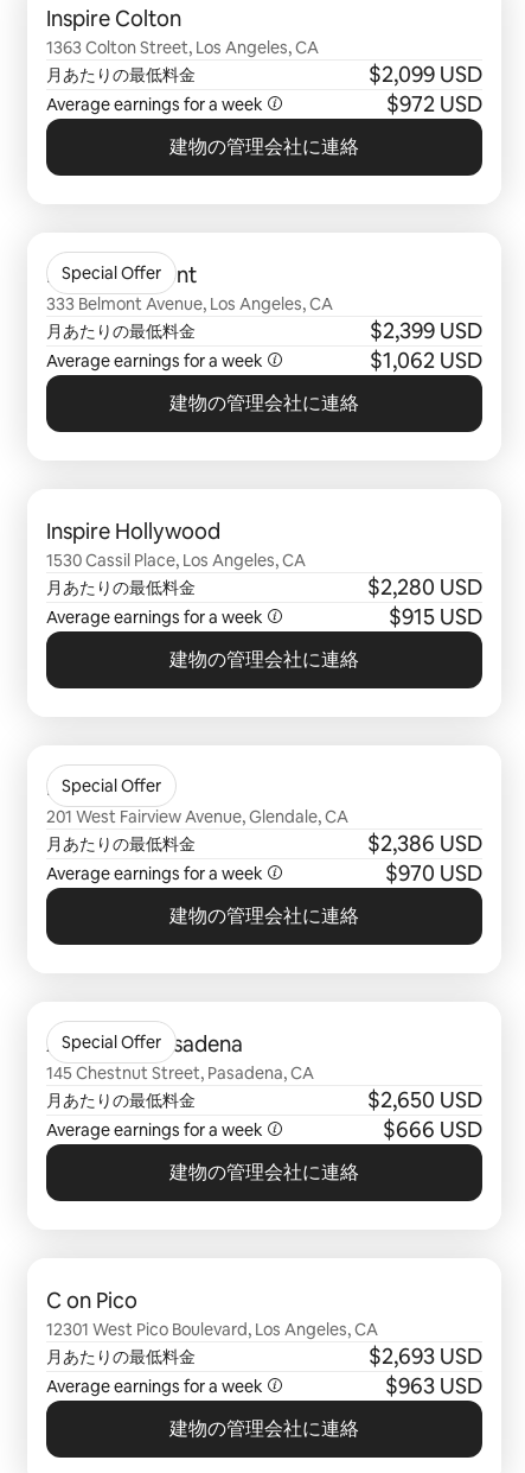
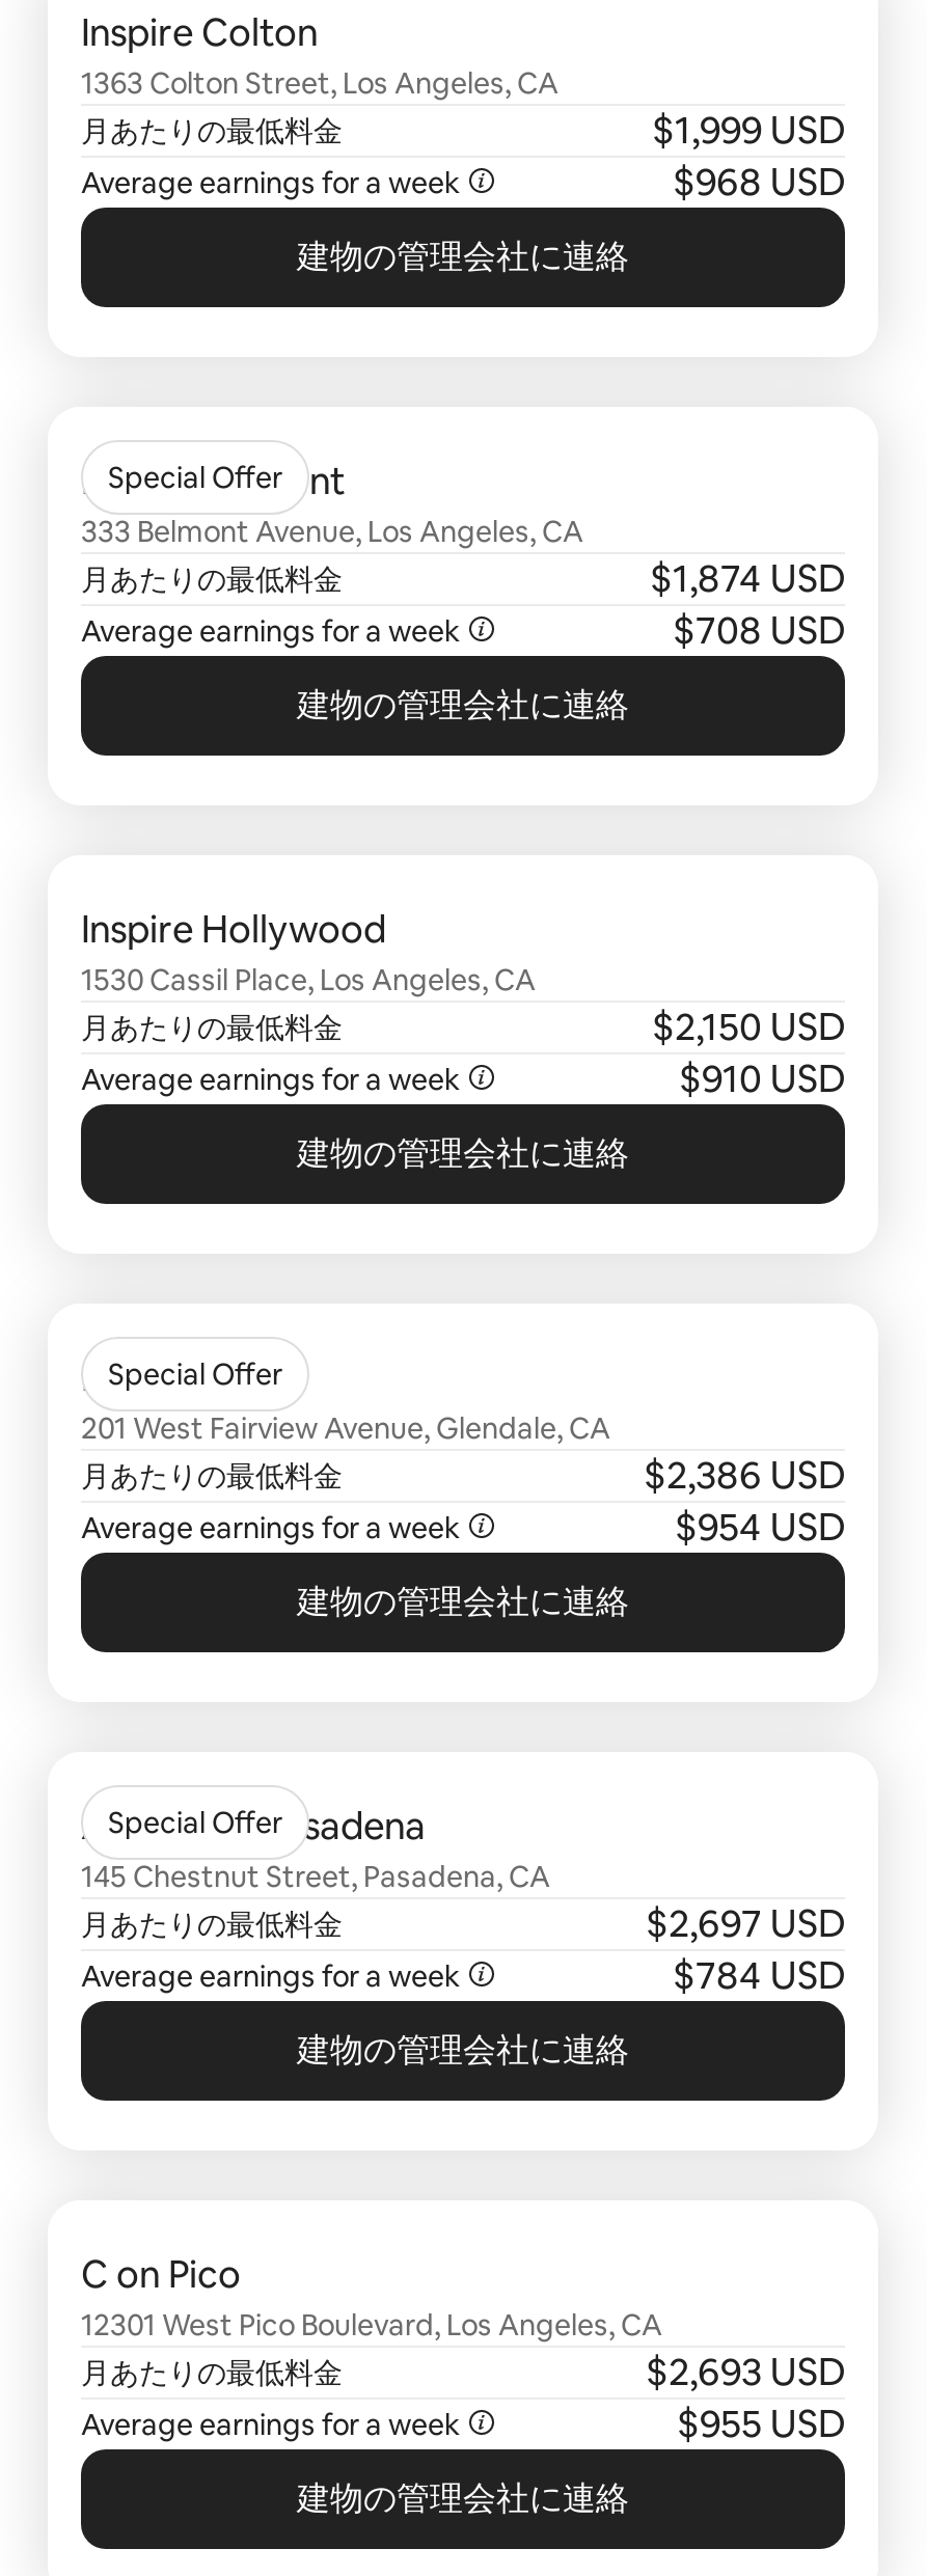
[369,61,482,88] $2,099 USD -> [652,106,845,154] $1,999 USD
[386,90,482,118] $972 USD -> [673,158,845,205] $968 USD
[370,317,482,344] $2,399 USD -> [650,554,845,602] $1,874 USD
[370,347,482,374] $1,062 USD -> [673,606,845,654] $708 USD
[367,573,482,601] $2,280 USD -> [652,1003,845,1050] $2,150 USD
[389,603,482,630] $915 USD -> [679,1054,845,1102] $910 USD
[385,859,482,887] $970 USD -> [675,1503,845,1551] $954 USD
[367,1086,482,1113] $2,650 USD -> [646,1899,845,1947] $2,697 USD
[383,1116,482,1143] $666 USD -> [673,1951,845,1999] $784 USD
[385,1372,482,1399] $963 USD -> [677,2400,845,2447] $955 USD

